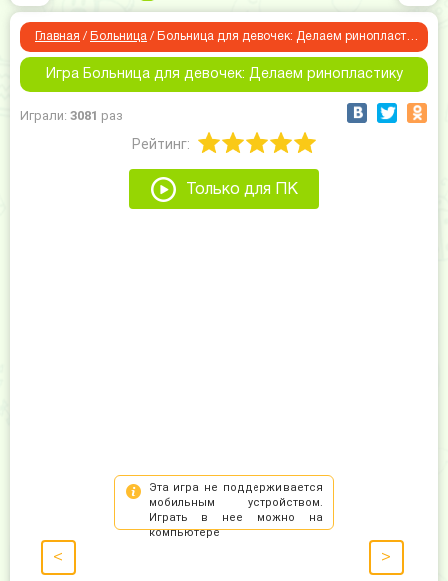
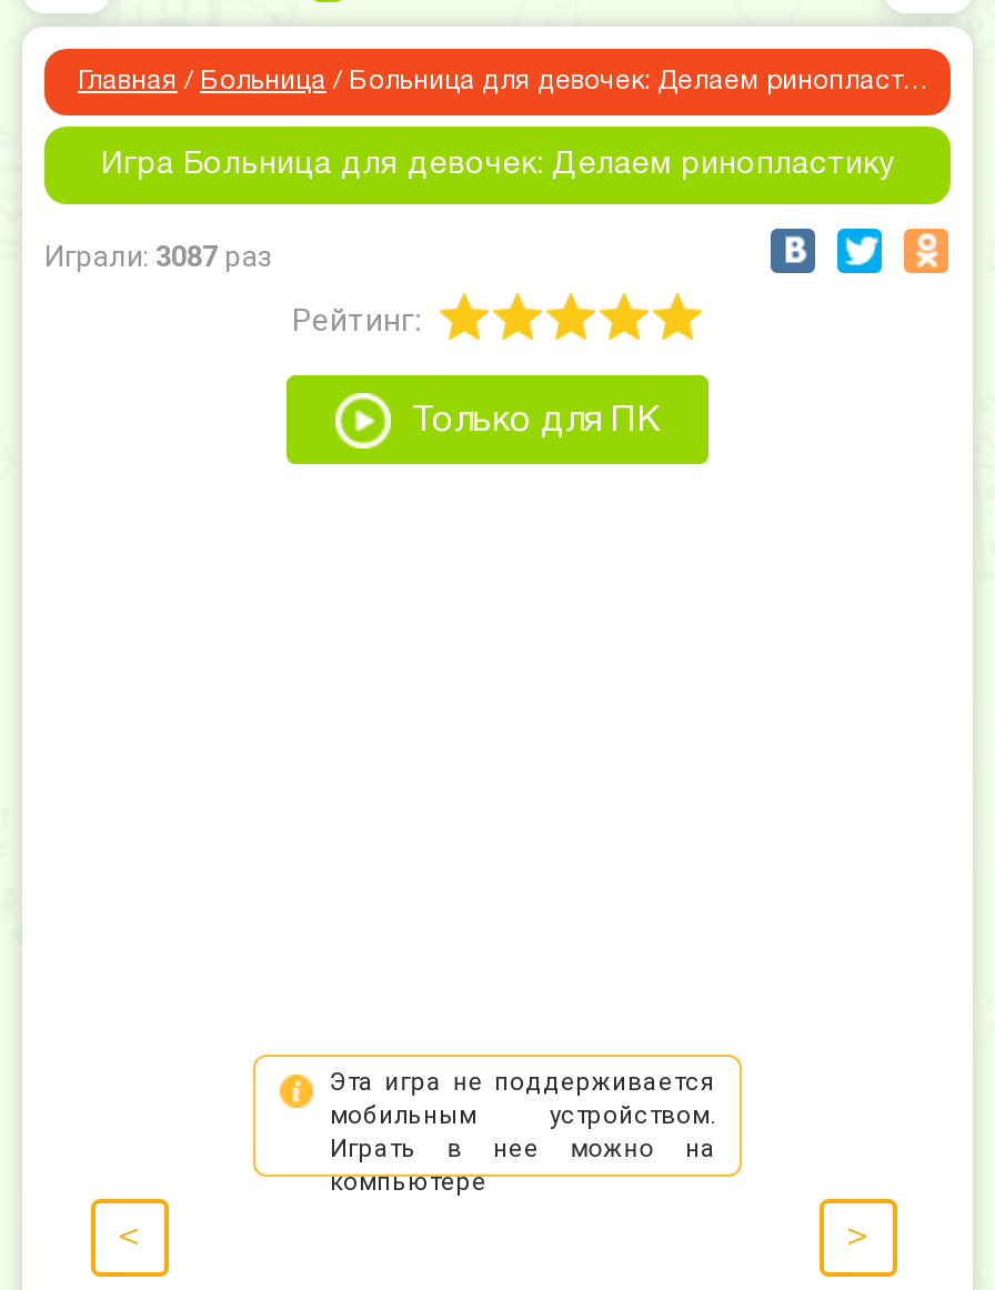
[20,108,123,123] Играли: 3081 раз -> [44,240,273,273] Играли: 3087 раз

